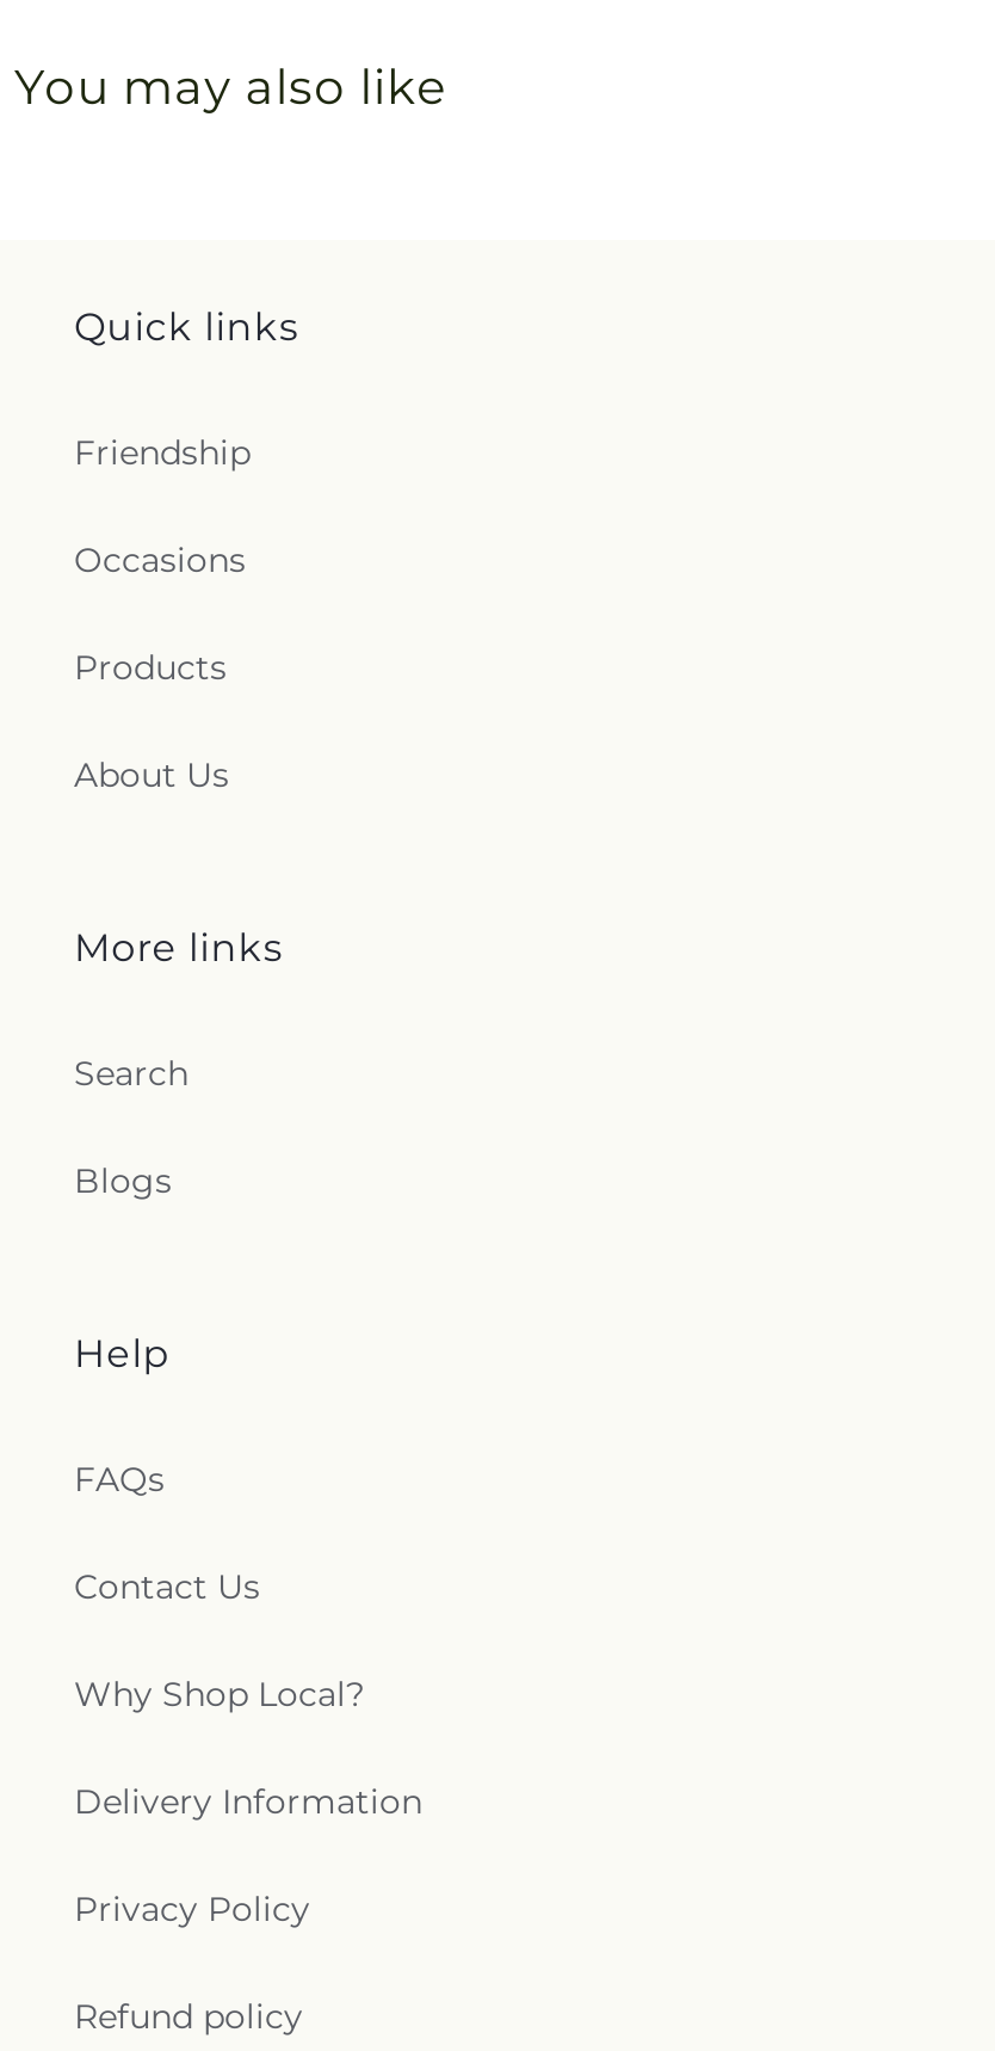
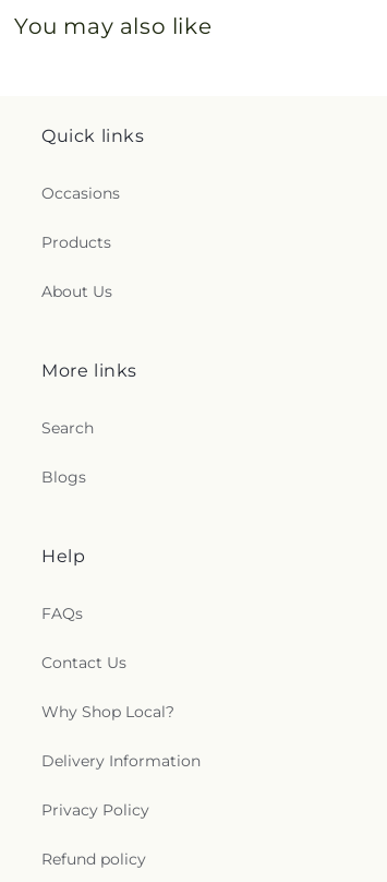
[74,432,251,475] Friendship -> none

